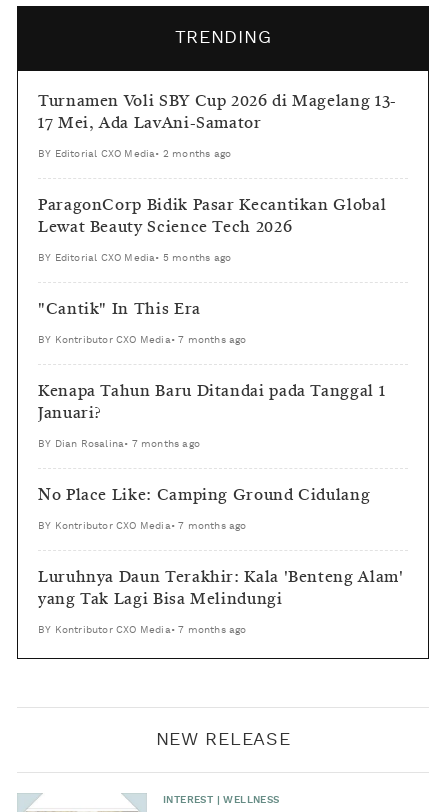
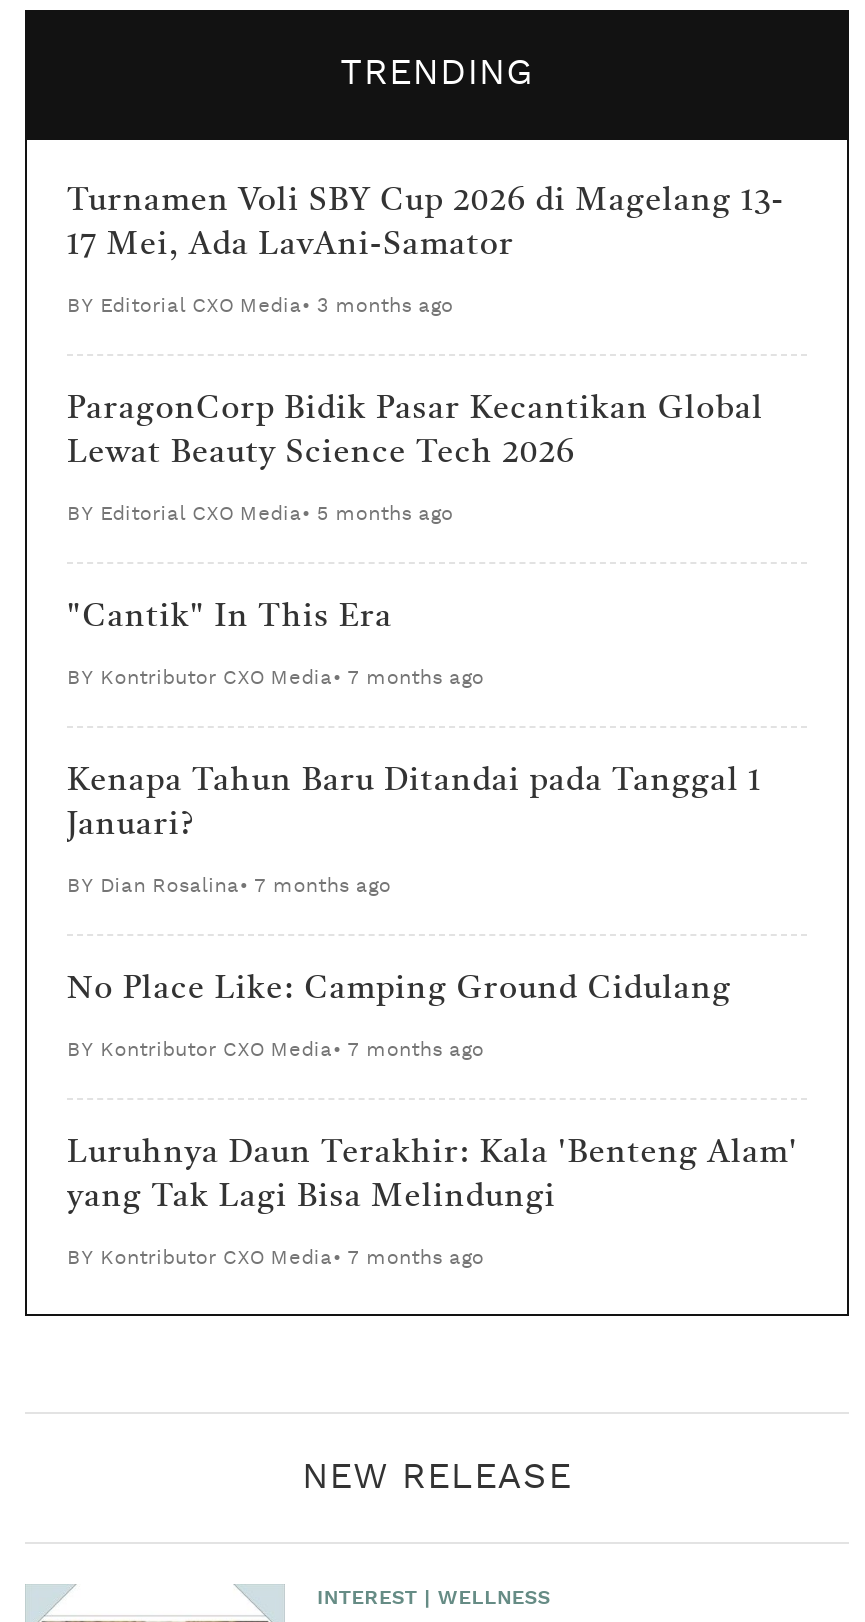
[38,149,231,159] BY Editorial CXO Media• 2 months ago -> [67,296,453,316] BY Editorial CXO Media• 3 months ago

